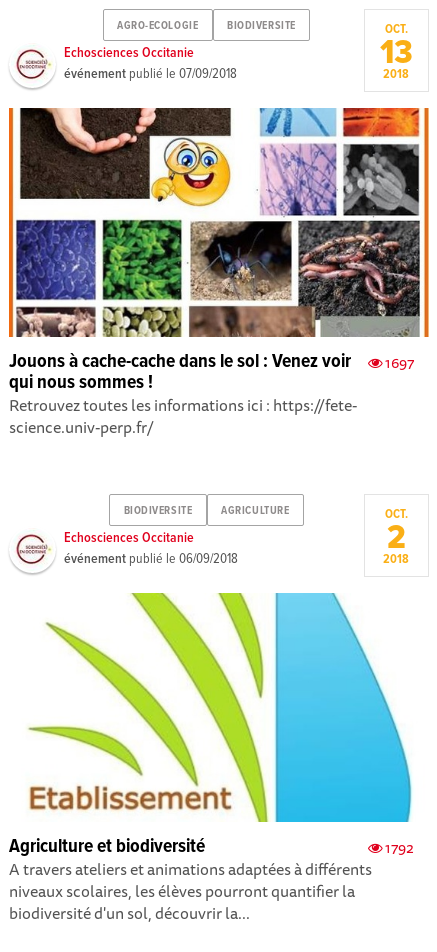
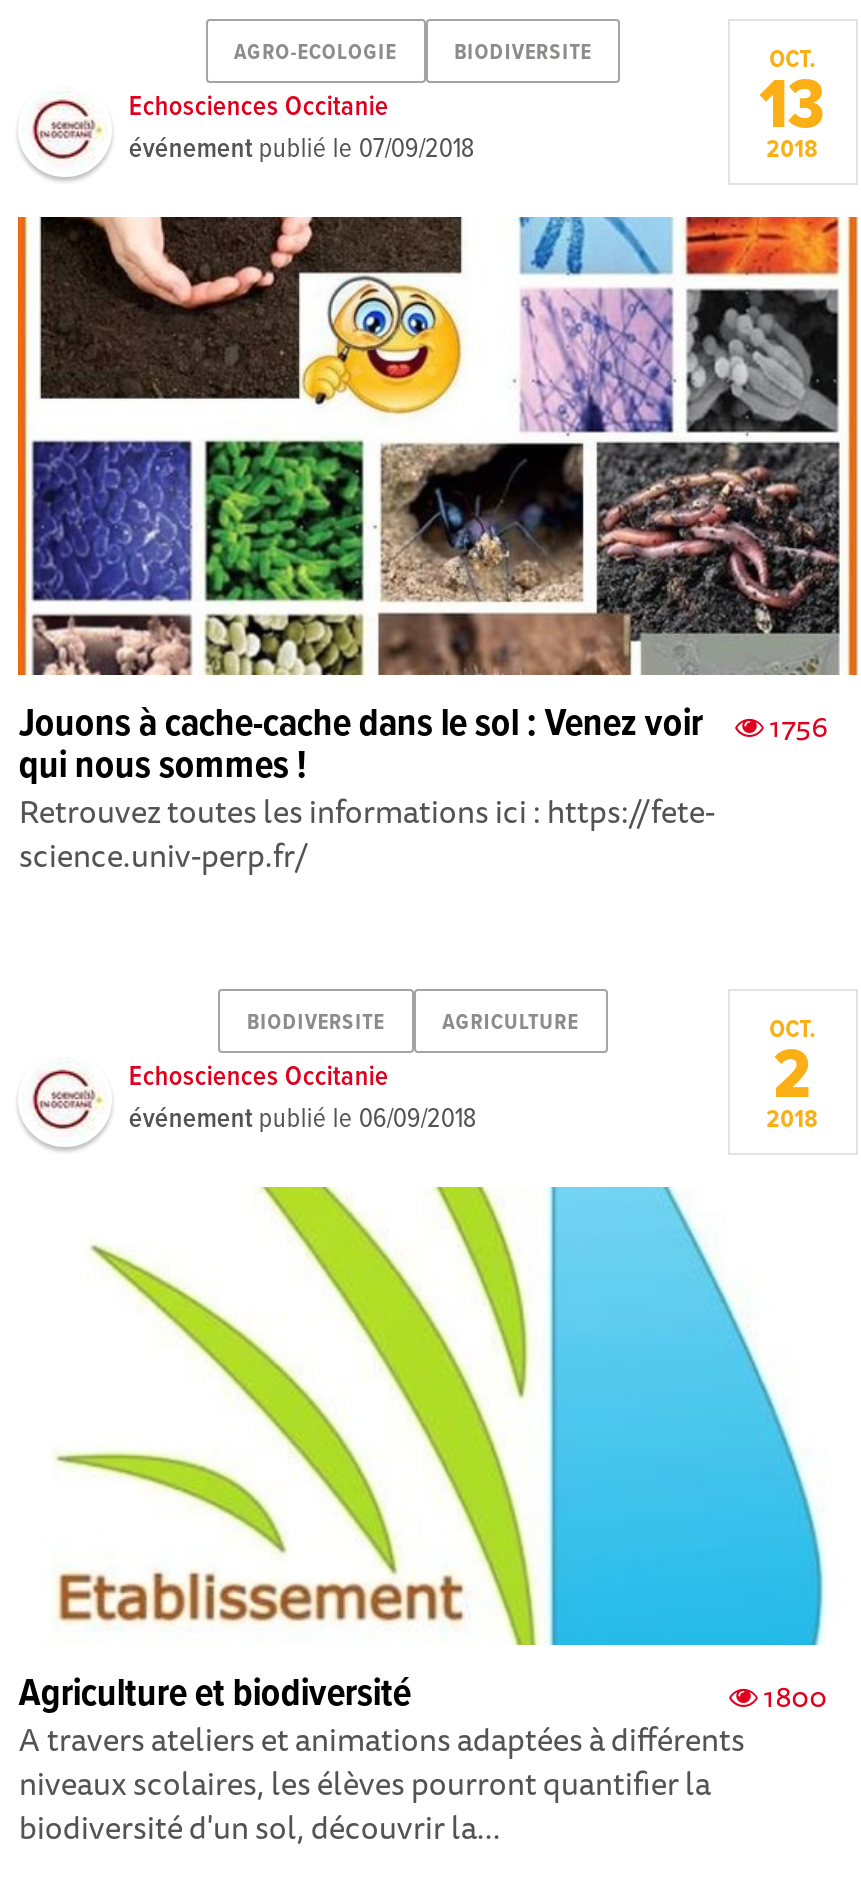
[9,349,414,375] Jouons à cache-cache dans le sol : Venez voir 1697 -> [19,699,827,751] Jouons à cache-cache dans le sol : Venez voir 1756
[382,836,414,859] 1792 -> [757,1672,827,1718] 1800

